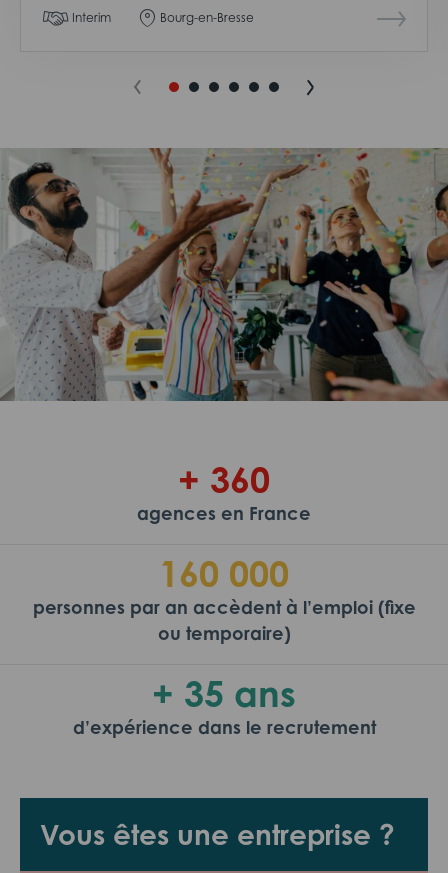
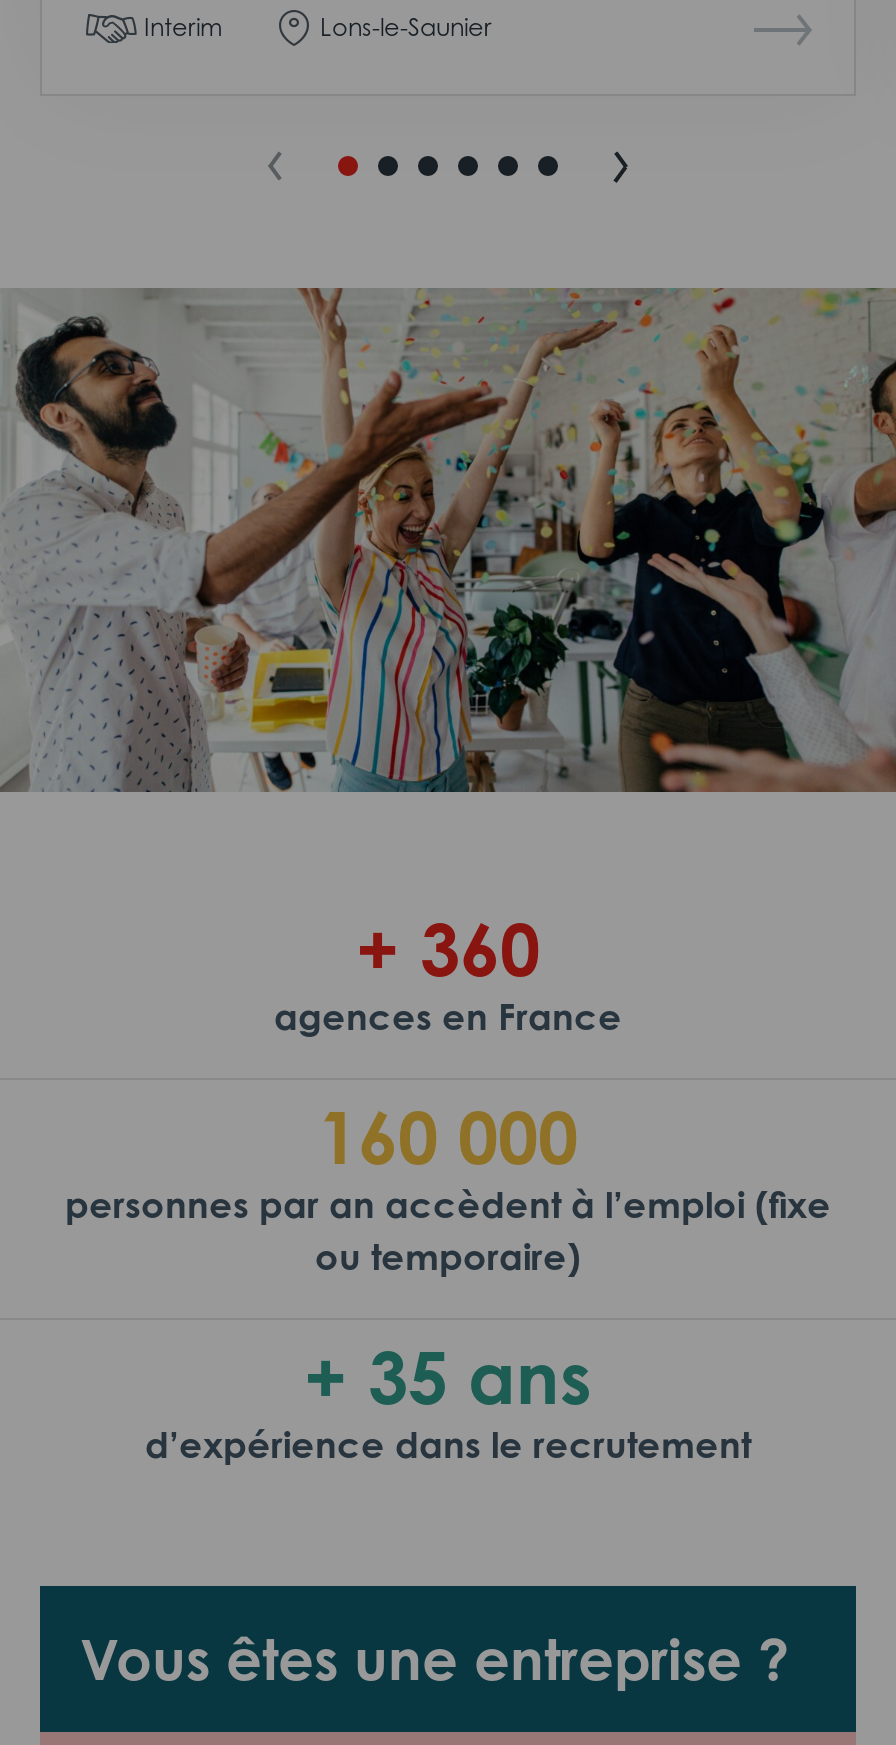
[160,10,254,25] Bourg-en-Bresse -> [320,12,492,42] Lons-le-Saunier

